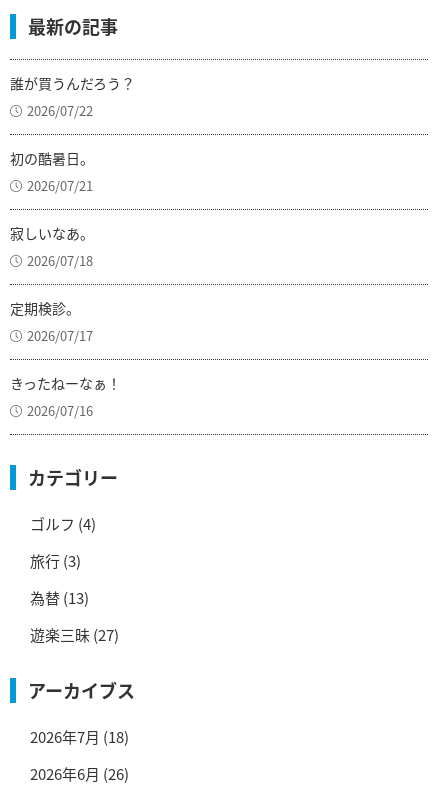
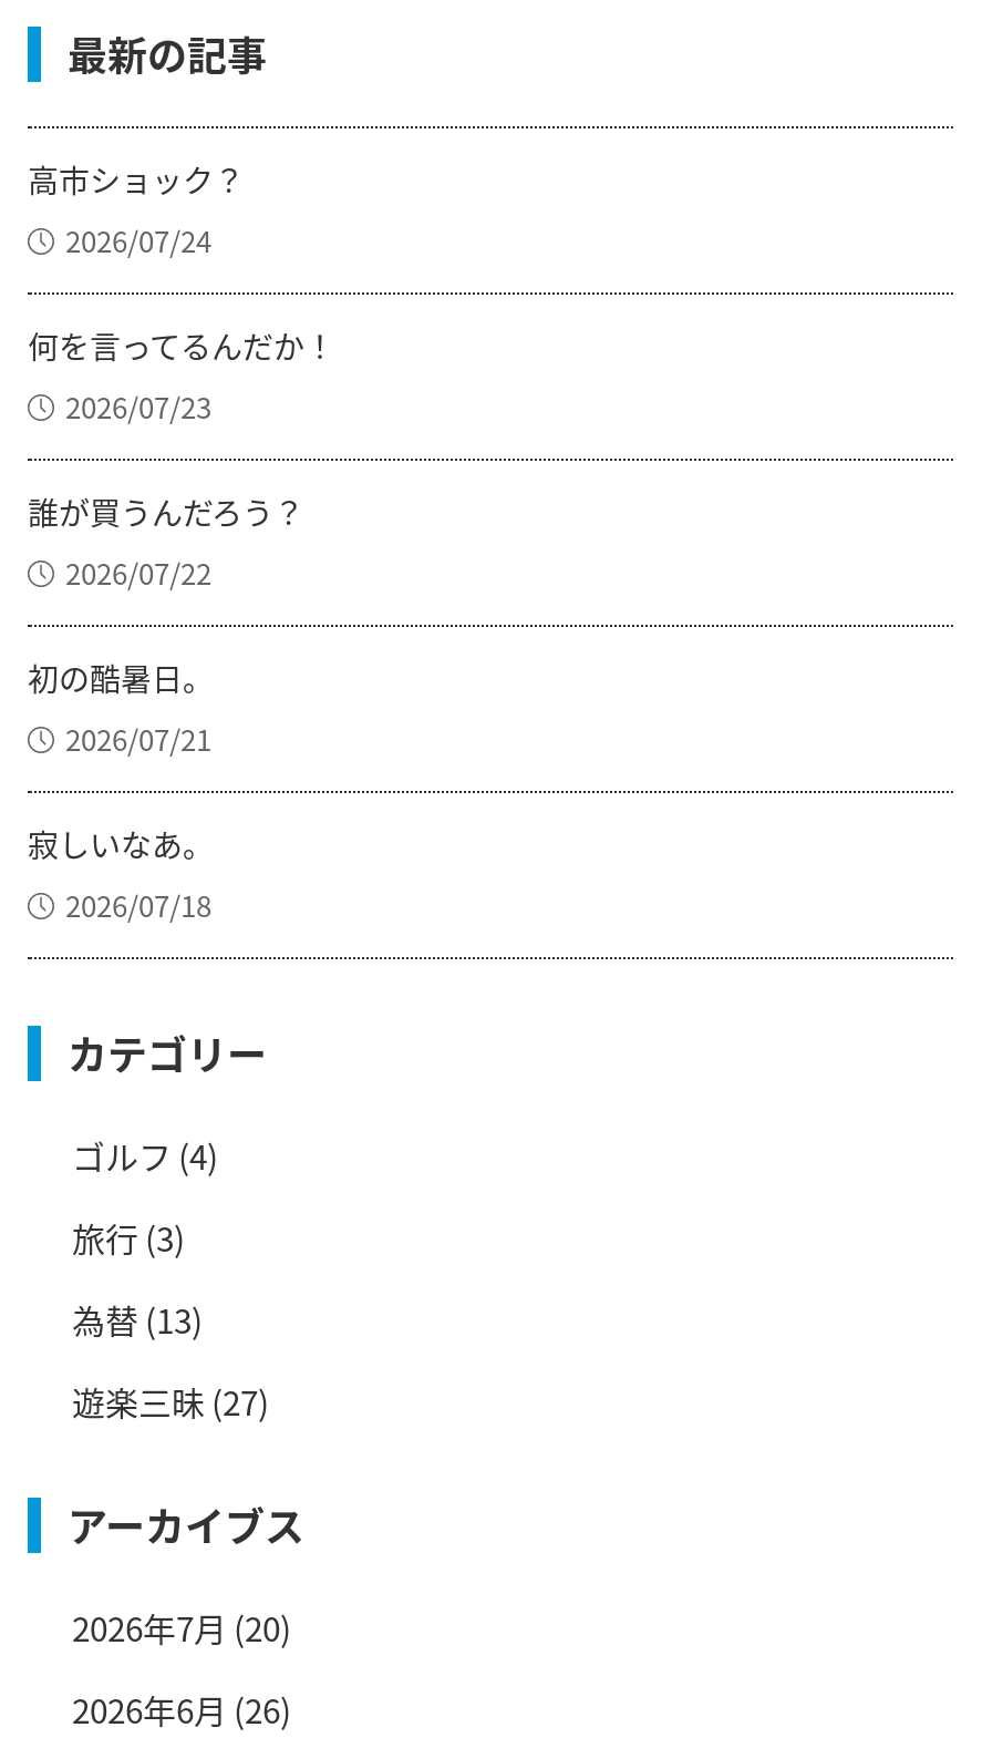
none -> [28,158,335,429] 高市ショック？ | 2026/07/24 | 何を言ってるんだか！ | 2026/07/23
moved [10,73,135,270] -> [28,491,304,927]: 誰が買うんだろう？ | 2026/07/22 | 初の酷暑日。 | 2026/07/21 | 寂しいなあ。 | 2026/07/18
[10,298,121,420] 定期検診。 | 2026/07/17 | きったねーなぁ！ | 2026/07/16 -> none
[30,726,129,747] 2026年7月(18) -> [72,1605,291,1652] 2026年7月(20)

